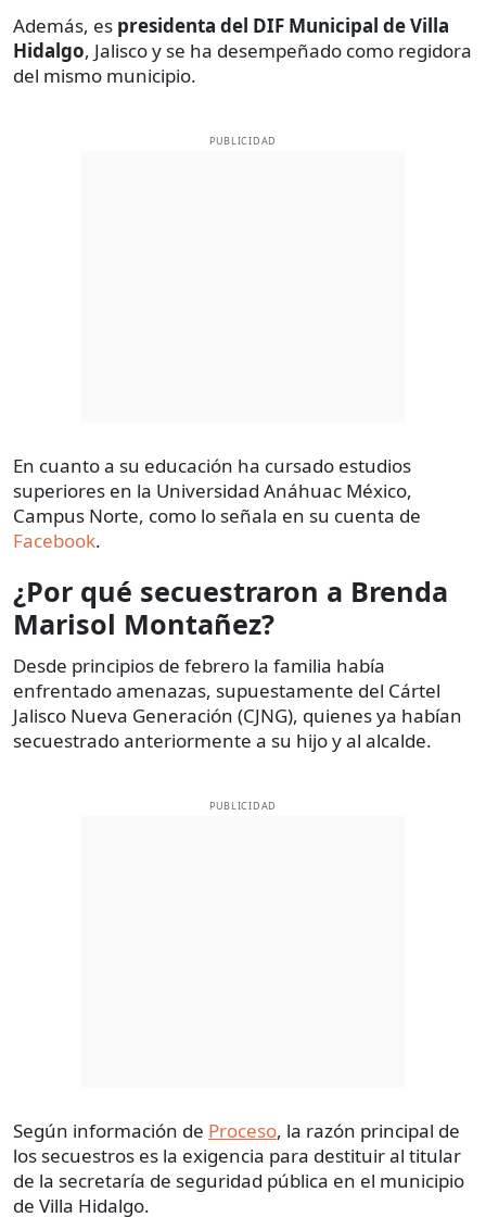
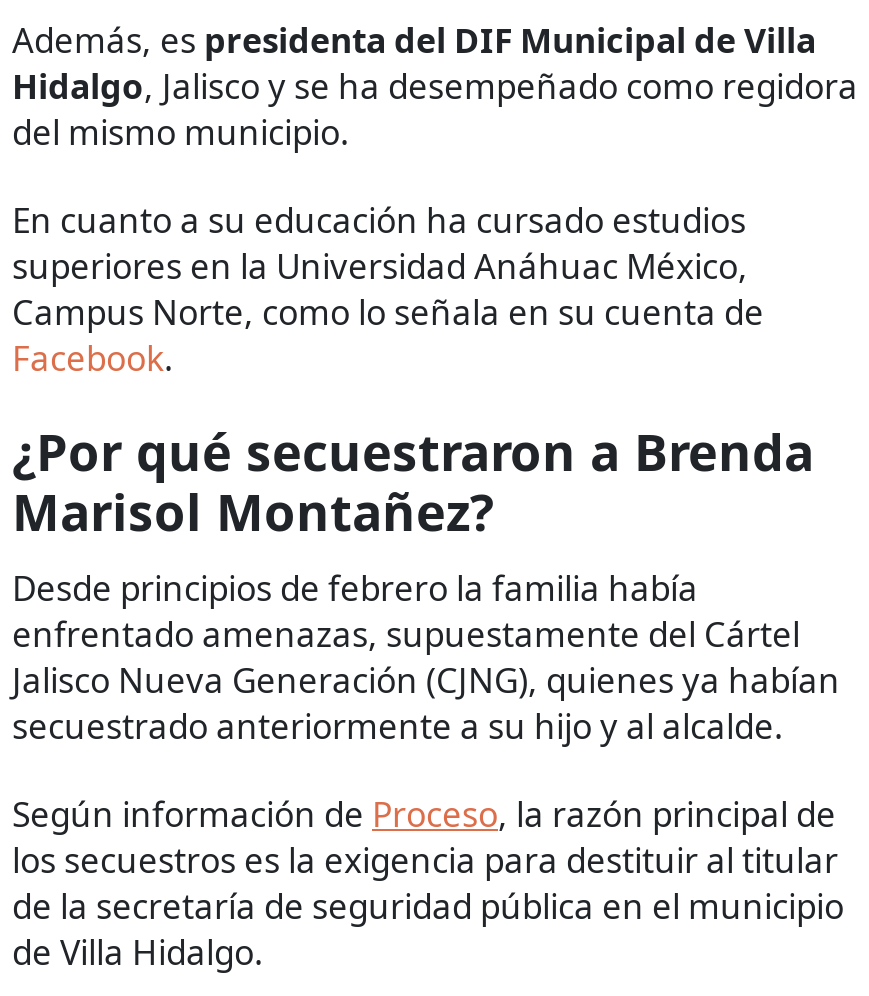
[209,133,277,147] PUBLICIDAD -> none
[209,798,277,812] PUBLICIDAD -> none

